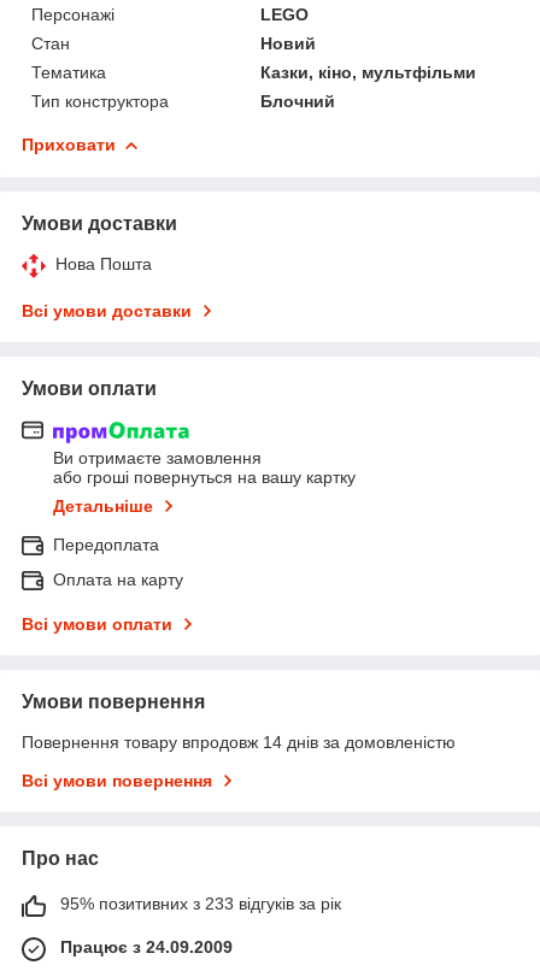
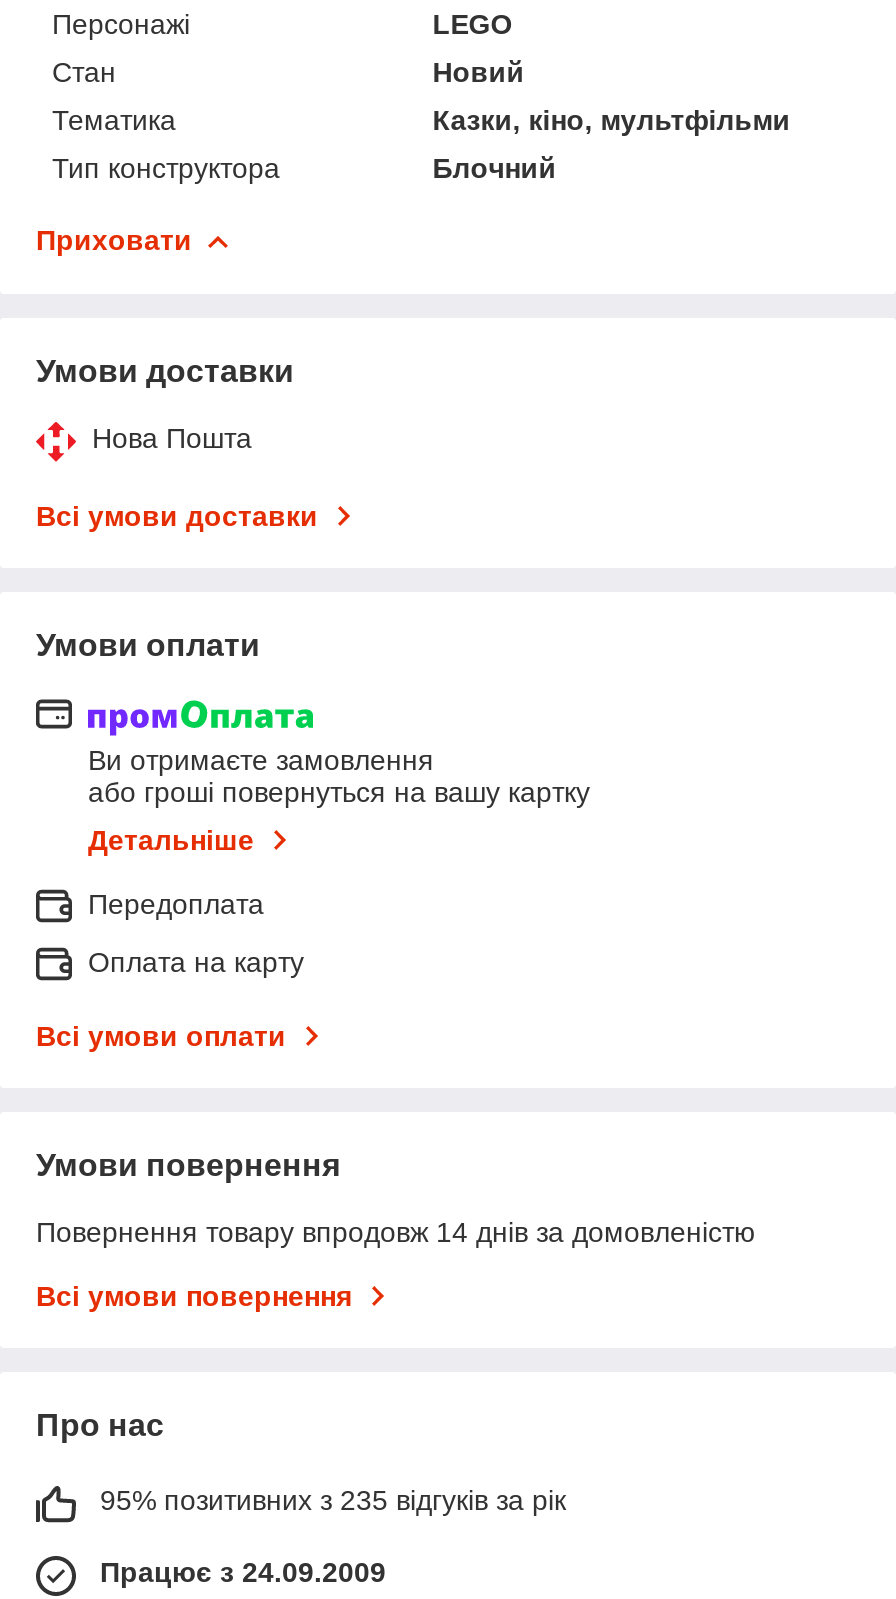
[60,894,341,913] 95% позитивних з 233 відгуків за рік -> [100,1484,566,1516] 95% позитивних з 235 відгуків за рік

